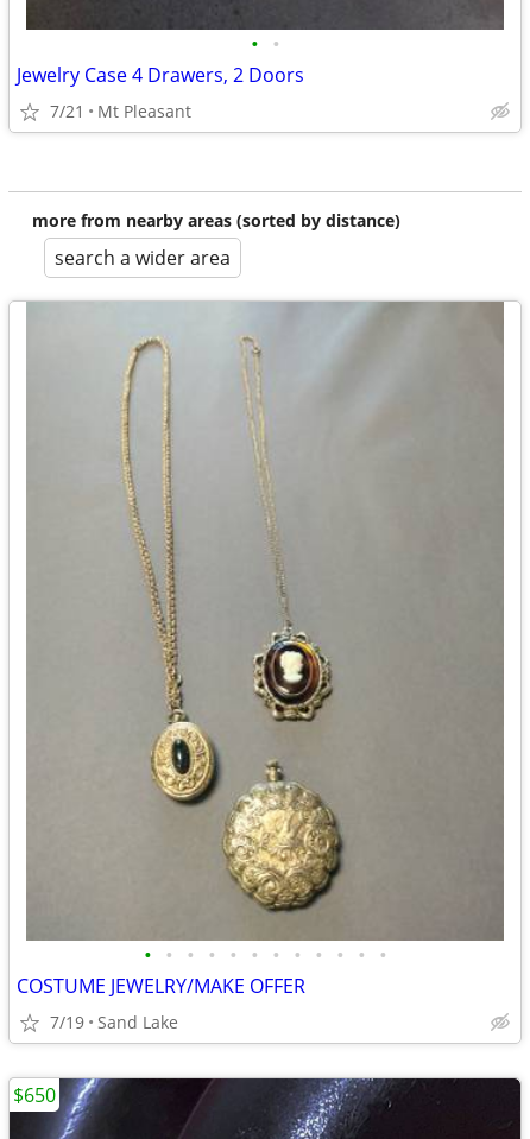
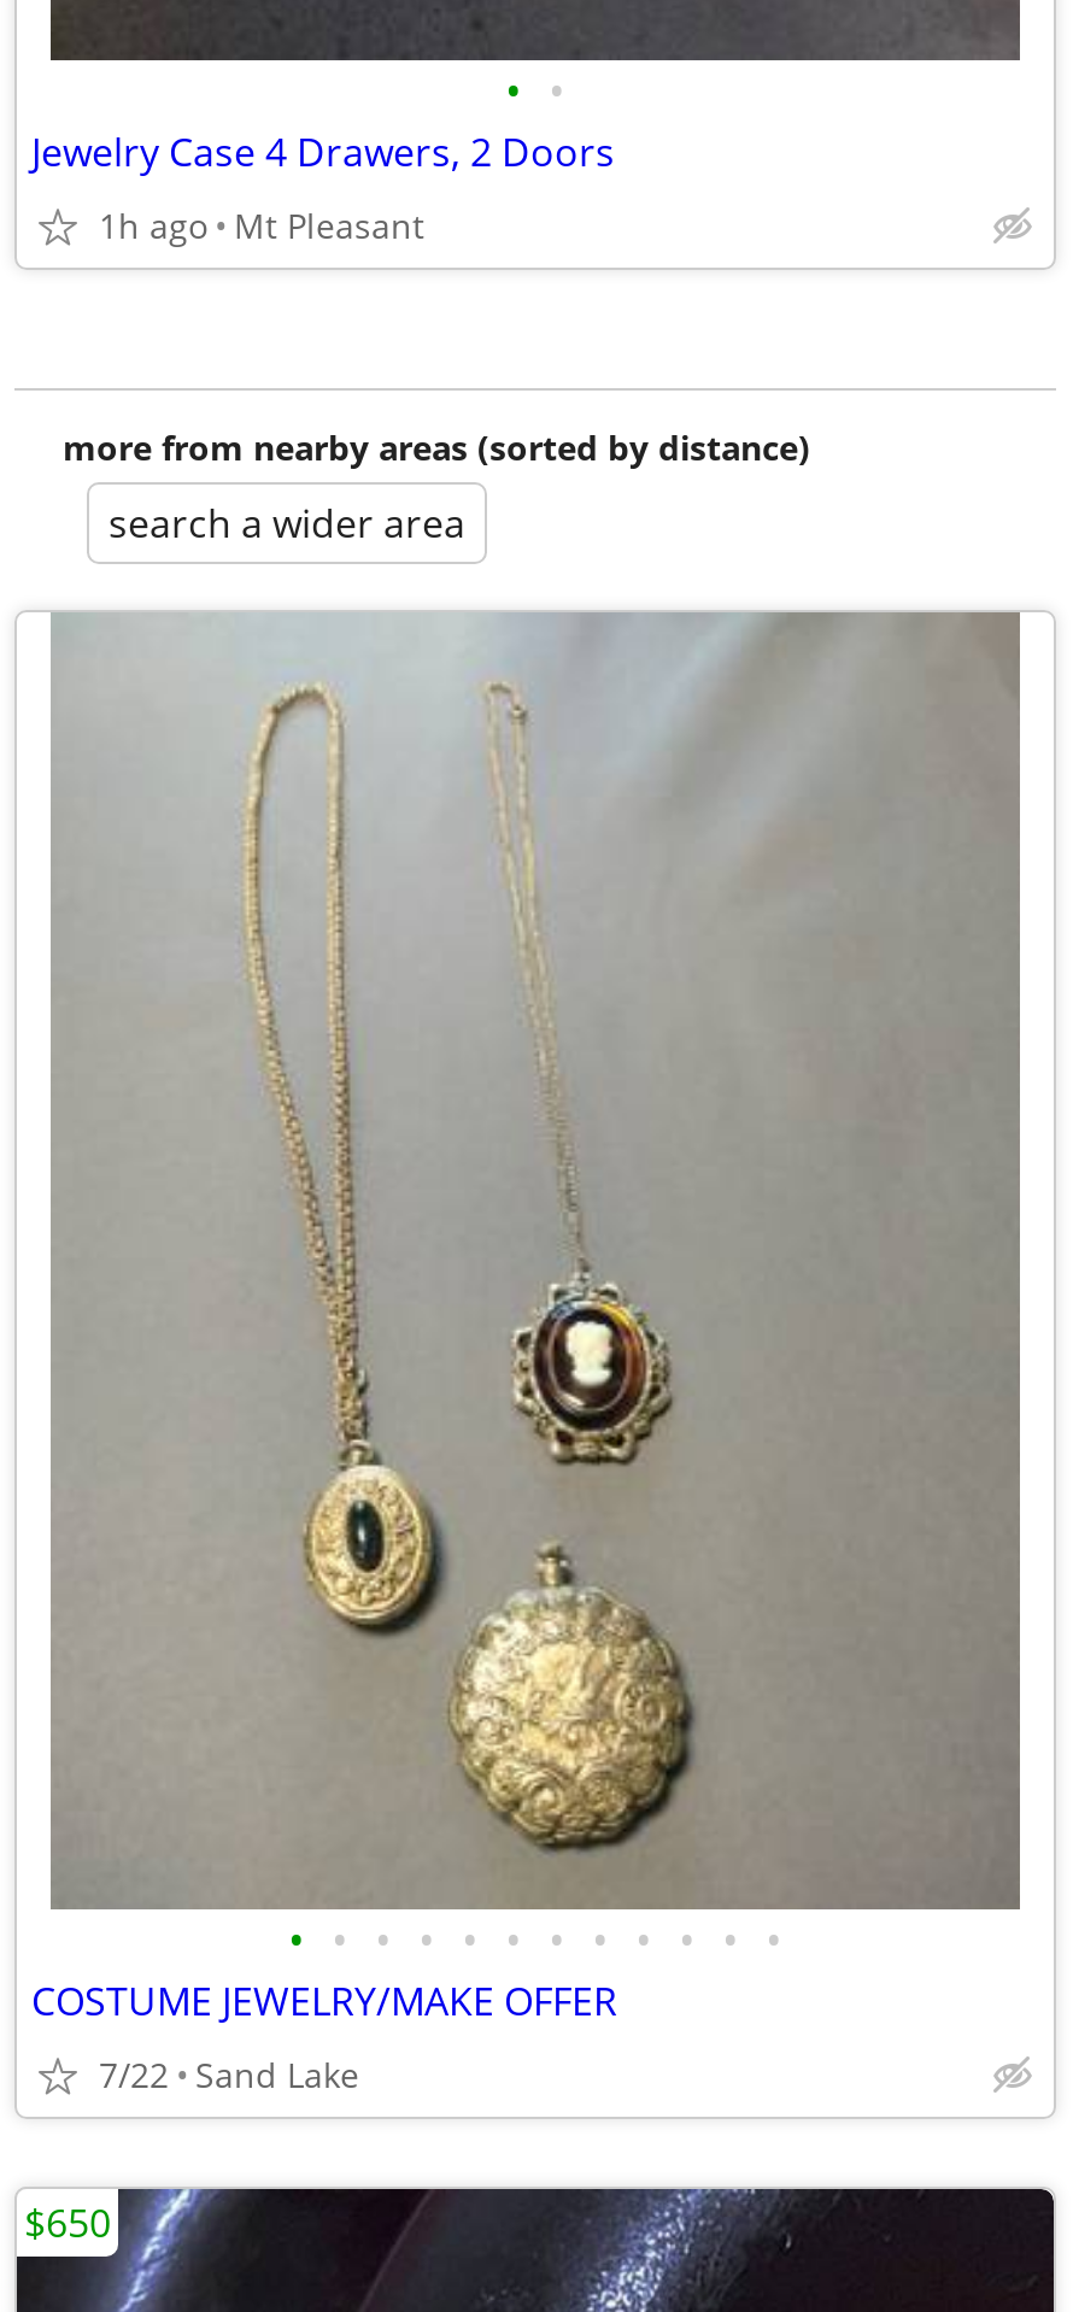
[50,100,191,122] 7/21 Mt Pleasant -> [99,203,424,248] 1h ago Mt Pleasant
[50,1011,178,1033] 7/19 Sand Lake -> [99,2052,359,2097] 7/22 Sand Lake

